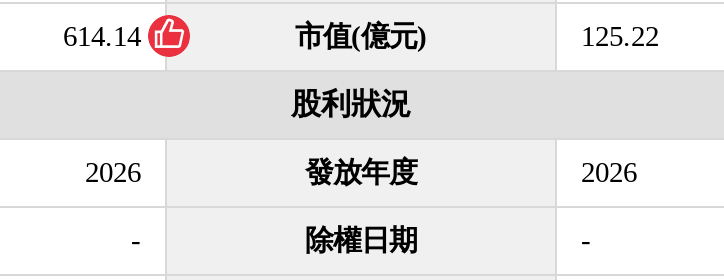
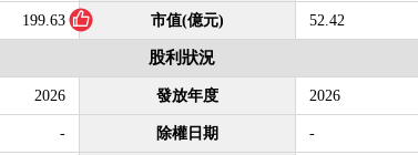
[63,20,141,52] 614.14 -> [22,11,65,29] 199.63
[581,20,659,52] 125.22 -> [309,11,345,29] 52.42

